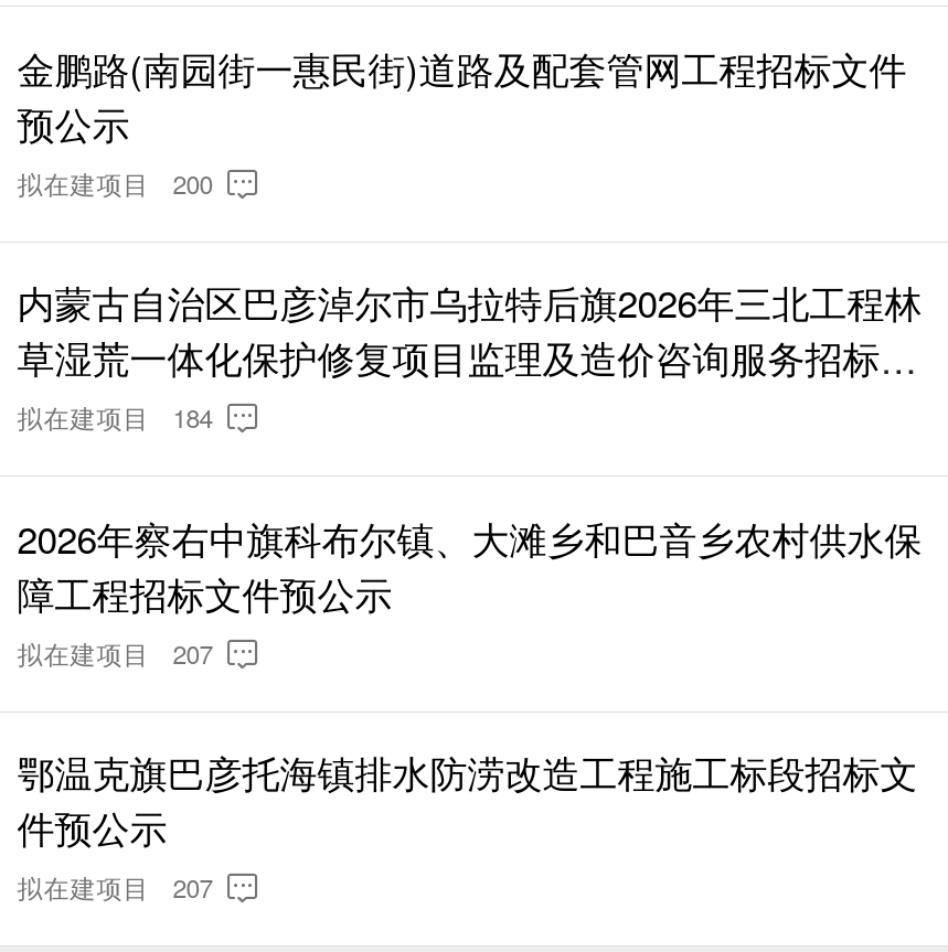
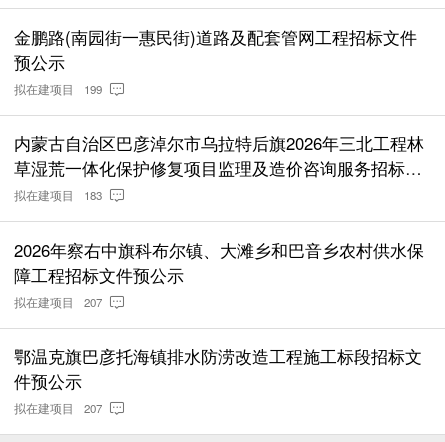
[17,165,212,201] 拟在建项目 200 -> [14,81,102,97] 拟在建项目 199
[173,400,212,436] 184 -> [84,187,102,203] 183

